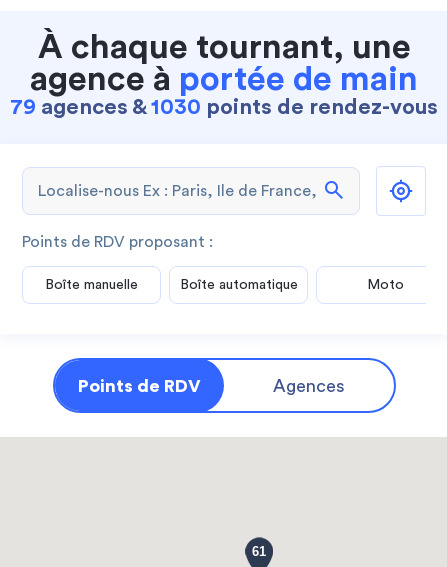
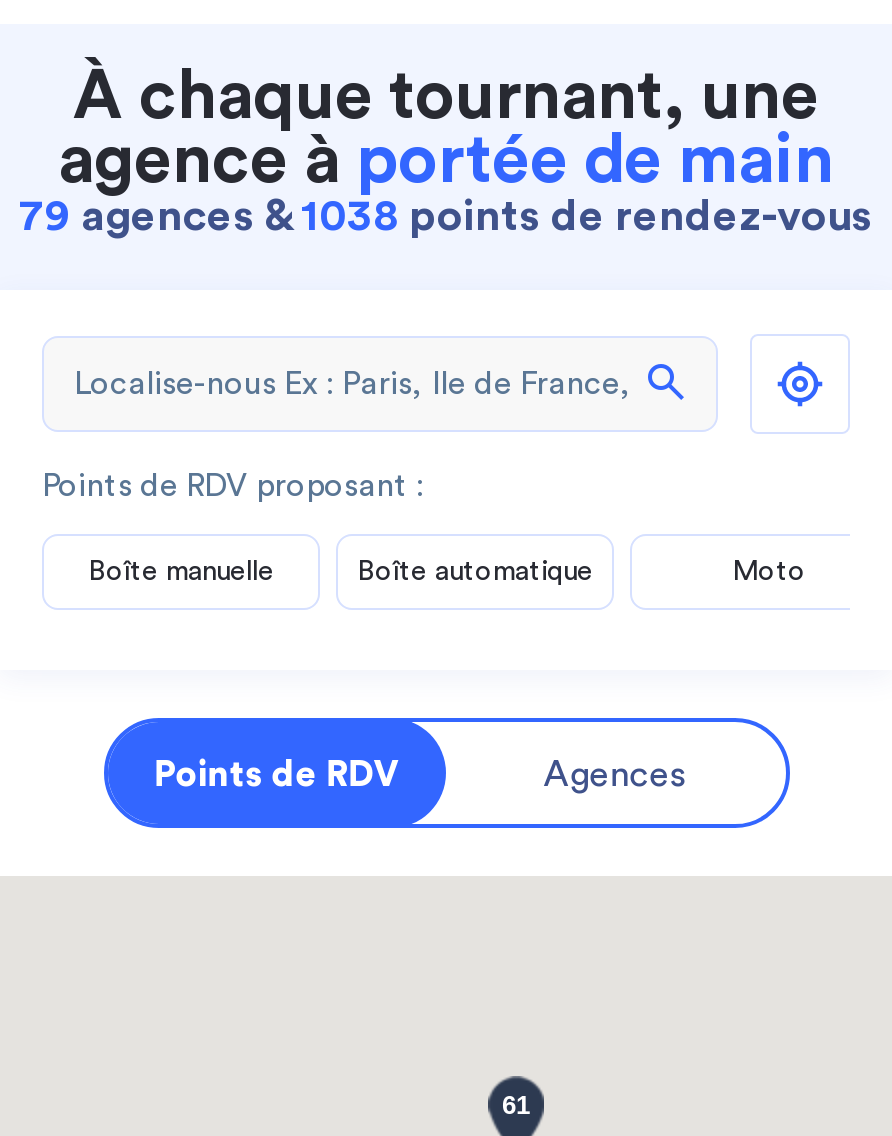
[10,96,438,118] 79 agences & 1030 points de rendez-vous -> [19,194,873,238] 79 agences & 1038 points de rendez-vous

